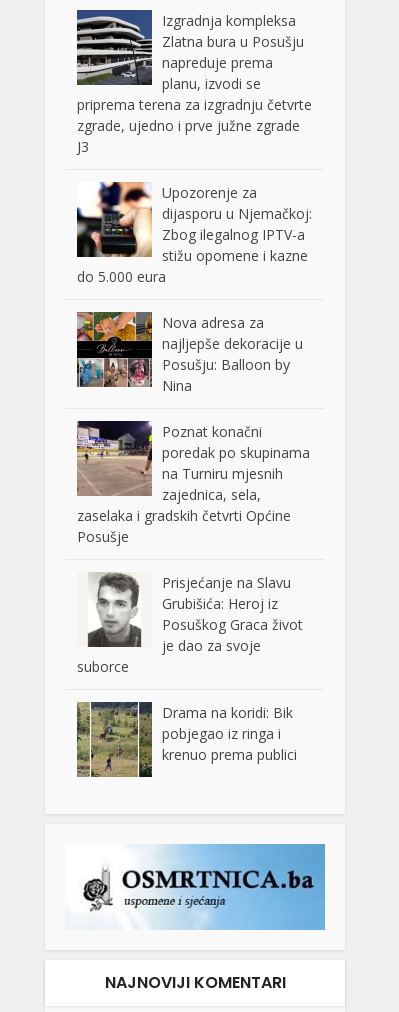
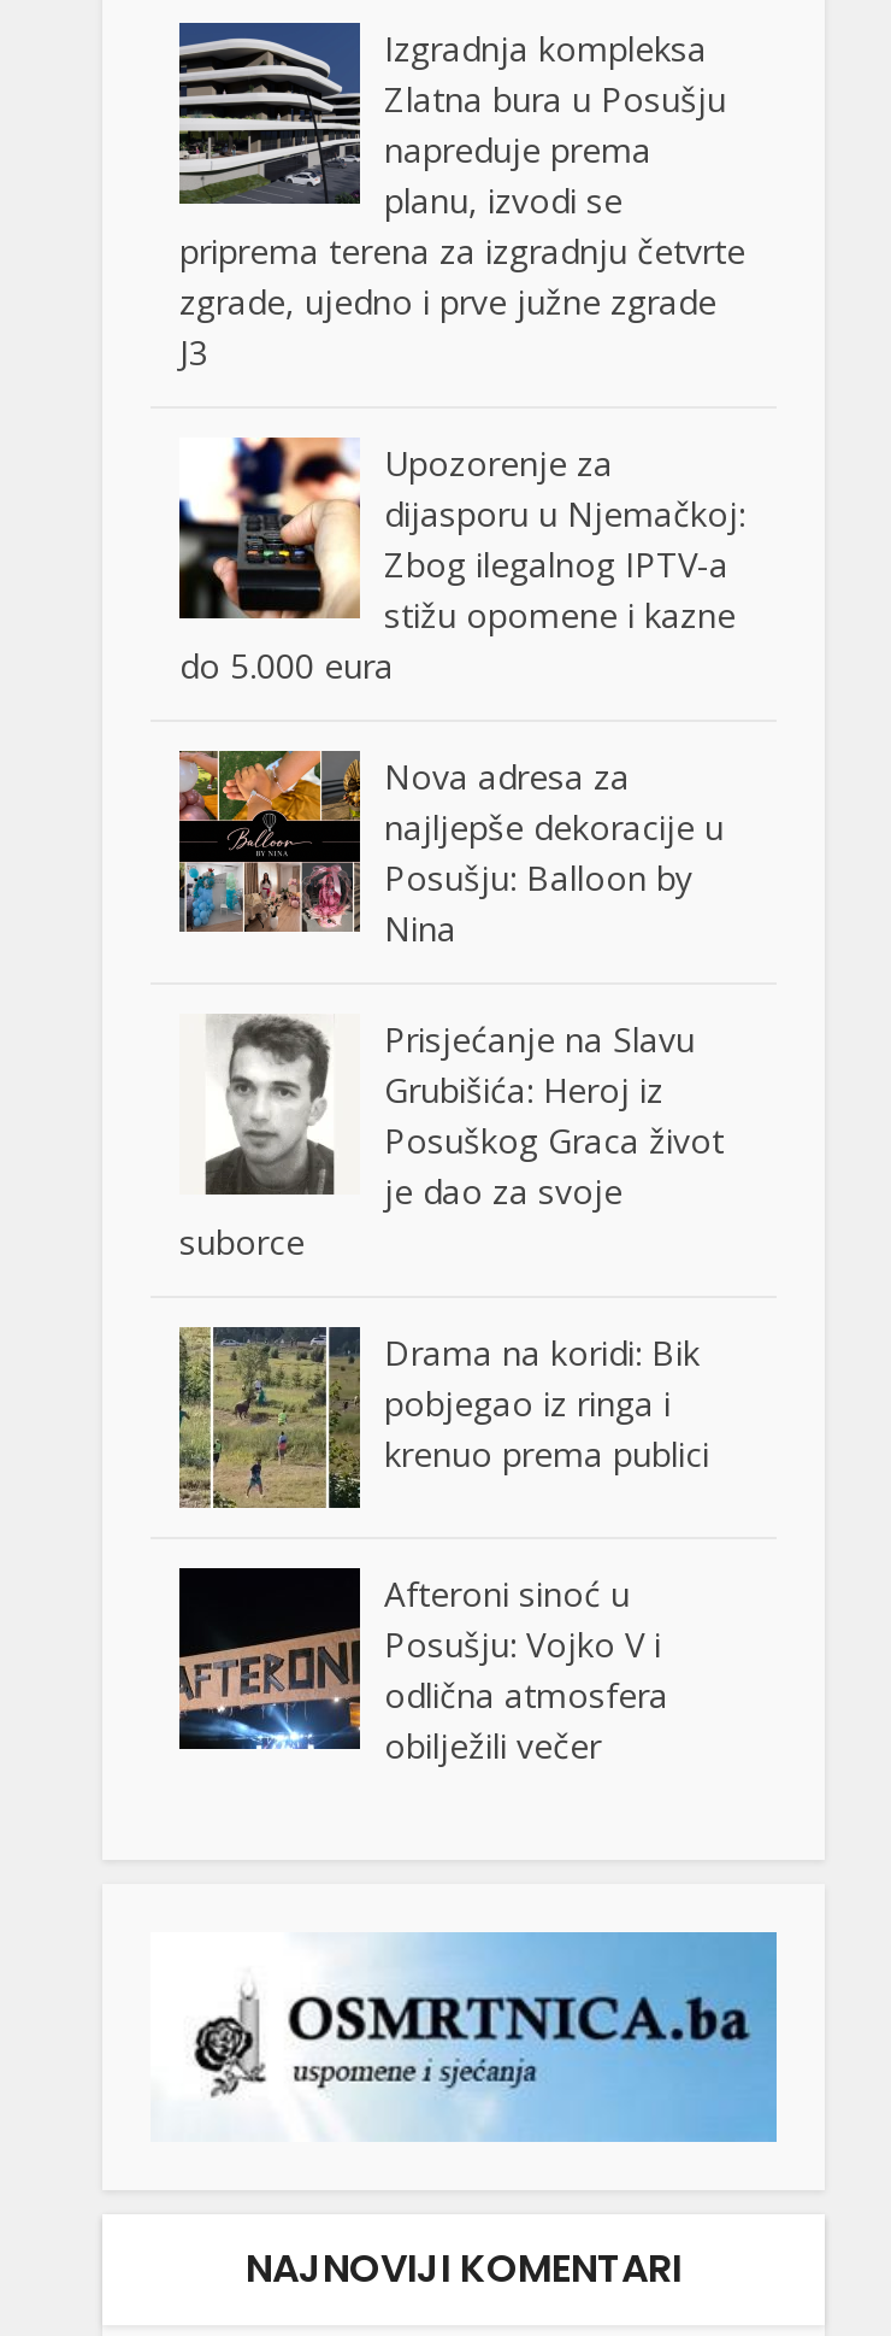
[76,420,310,546] [image] | Poznat konačni | poredak po skupinama | na Turniru mjesnih | zajednica, sela, | zaselaka i gradskih četvrti Općine | Posušje -> none
moved [77,570,303,764] -> [179,1010,724,1477]: [image] | Prisjećanje na Slavu | Grubišića: Heroj iz | ... | pobjegao iz ringa i | krenuo prema publici
none -> [177,1565,668,1772] [image] | Afteroni sinoć u | Posušju: Vojko V i | odlična atmosfera | obilježili večer

